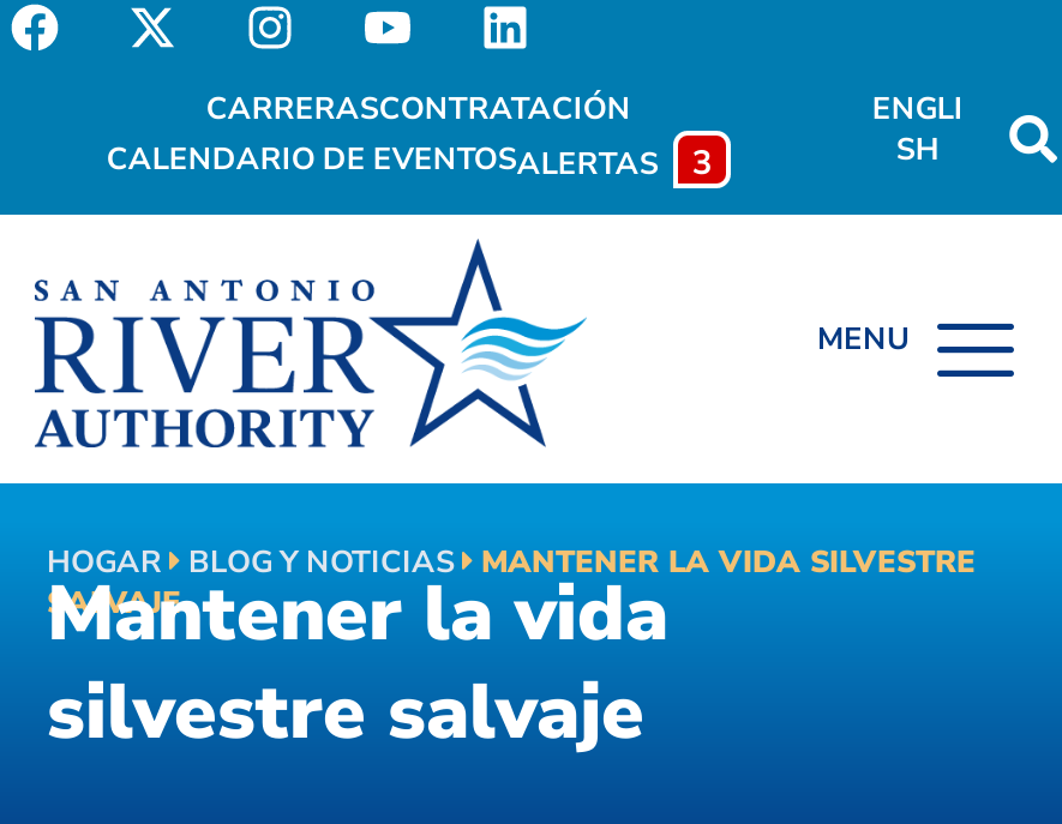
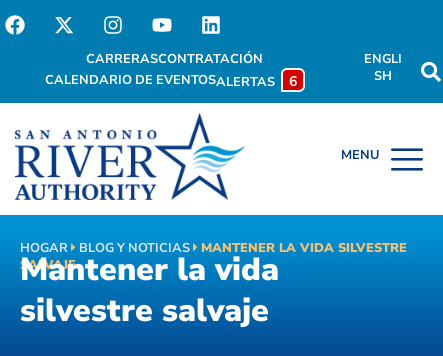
[106,137,711,186] CALENDARIO DE EVENTOSALERTAS 3 -> [45,70,297,91] CALENDARIO DE EVENTOSALERTAS 6

